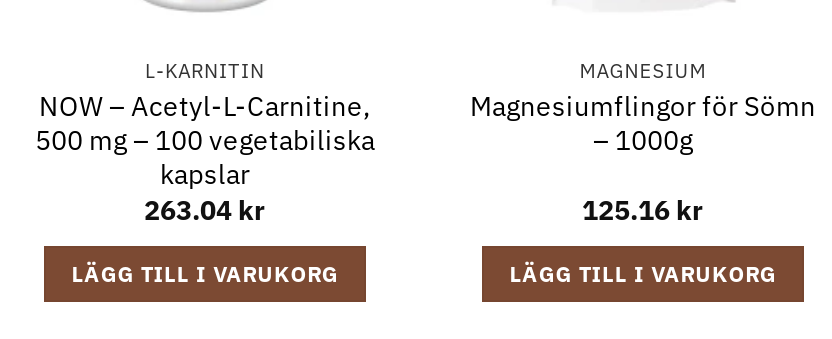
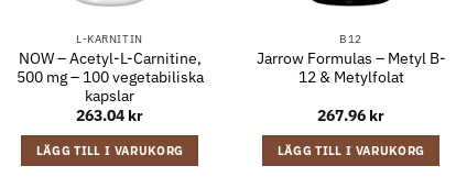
[470,59,816,158] MAGNESIUM | Magnesiumflingor för Sömn | – 1000g -> [256,32,446,87] B12 | Jarrow Formulas – Metyl B- | 12 & Metylfolat
[582,193,704,229] 125.16 kr -> [317,106,384,126] 267.96 kr

